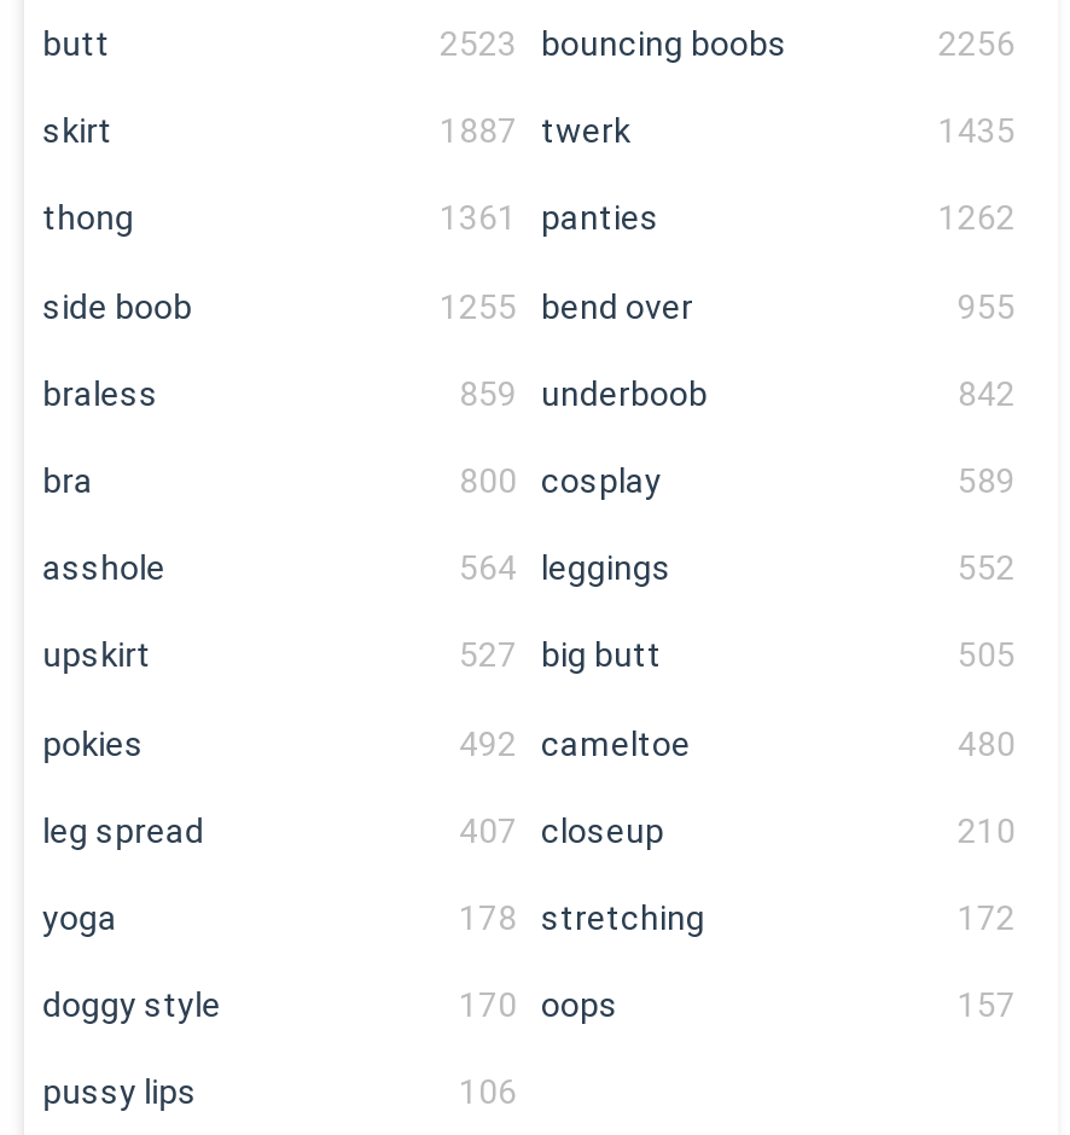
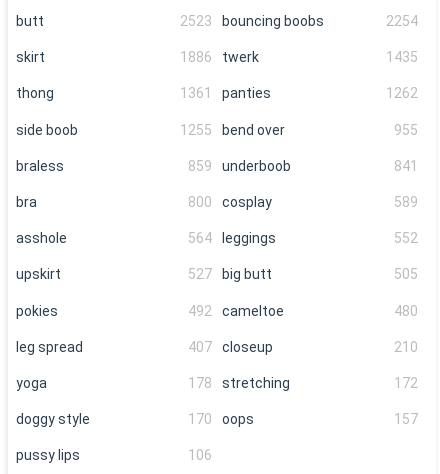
[938,24,1015,63] 2256 -> [386,13,418,29] 2254
[440,112,630,150] 1887 twerk -> [180,49,259,65] 1886 twerk
[957,374,1015,412] 842 -> [394,158,418,174] 841

